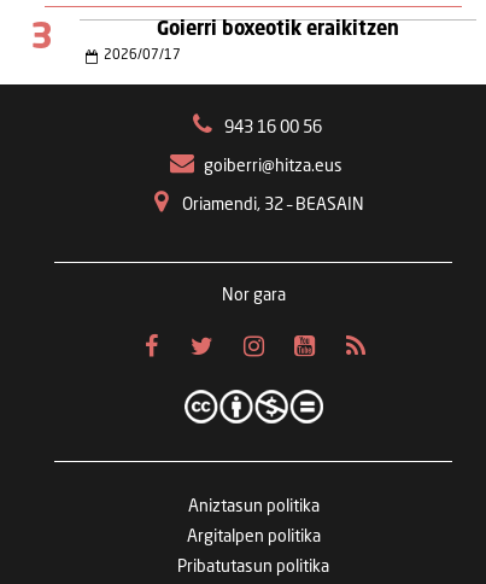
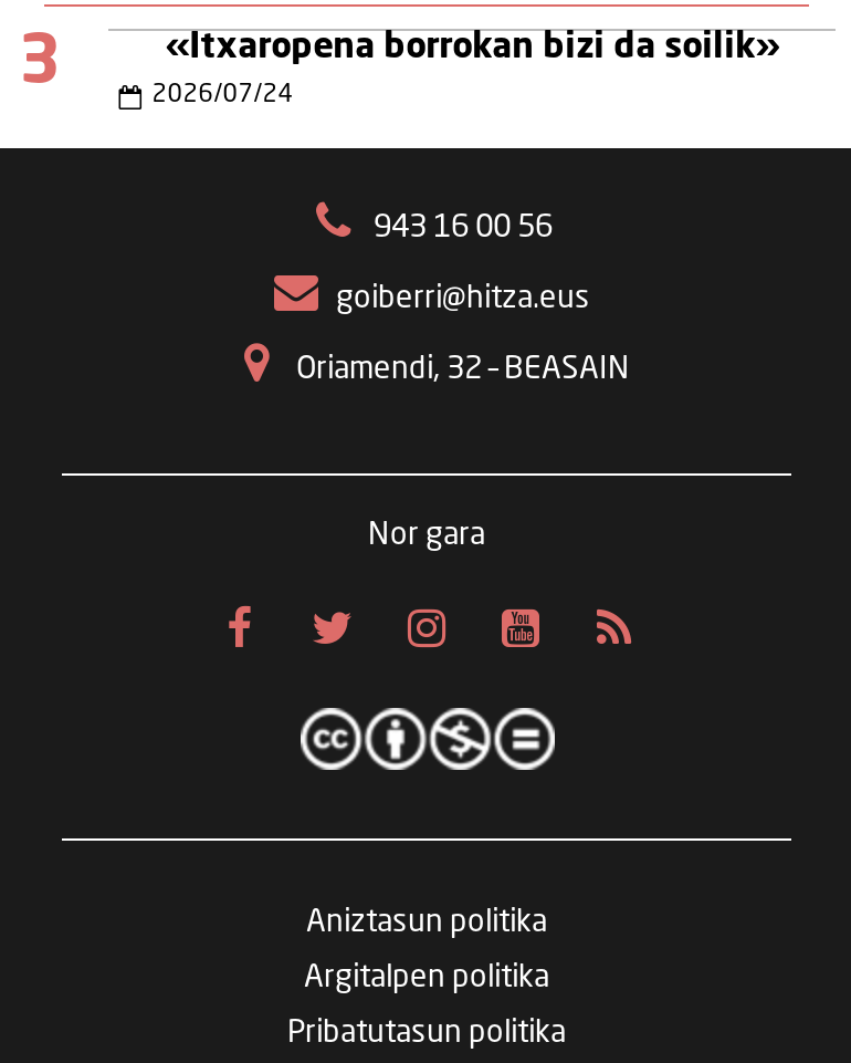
[157,20,399,39] Goierri boxeotik eraikitzen -> [165,30,779,66] «Itxaropena borrokan bizi da soilik»
[103,49,181,62] 2026/07/17 -> [152,83,293,108] 2026/07/24

